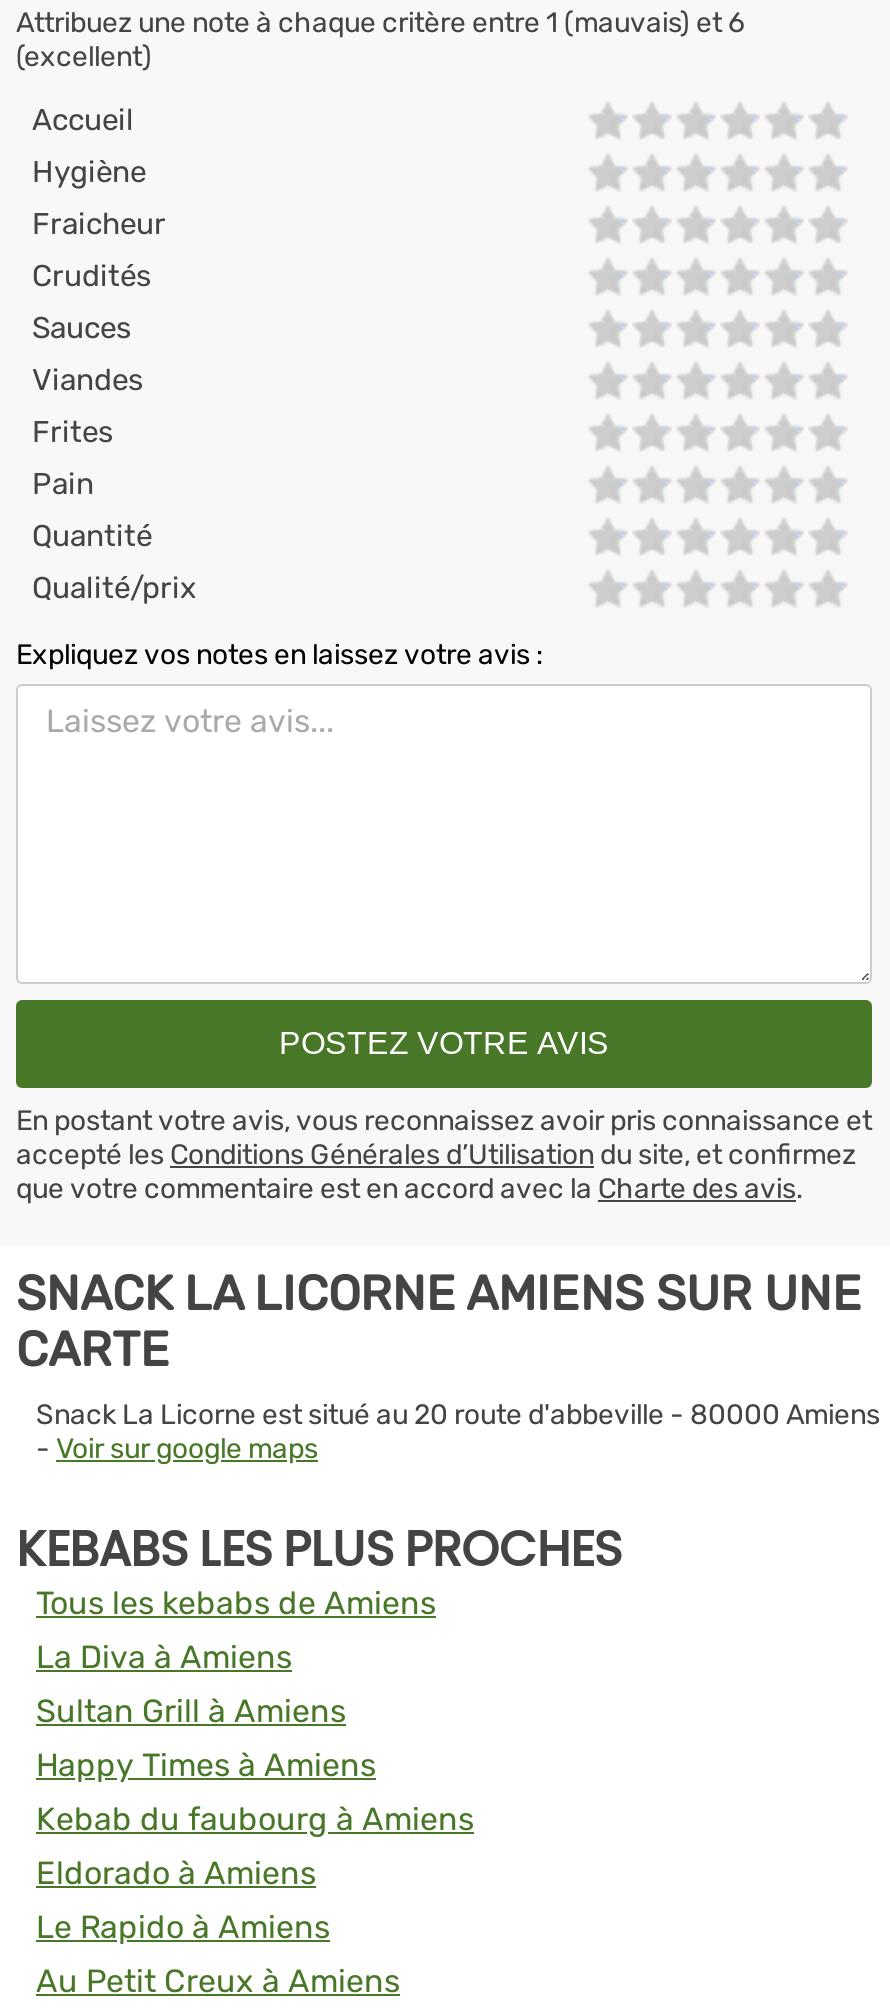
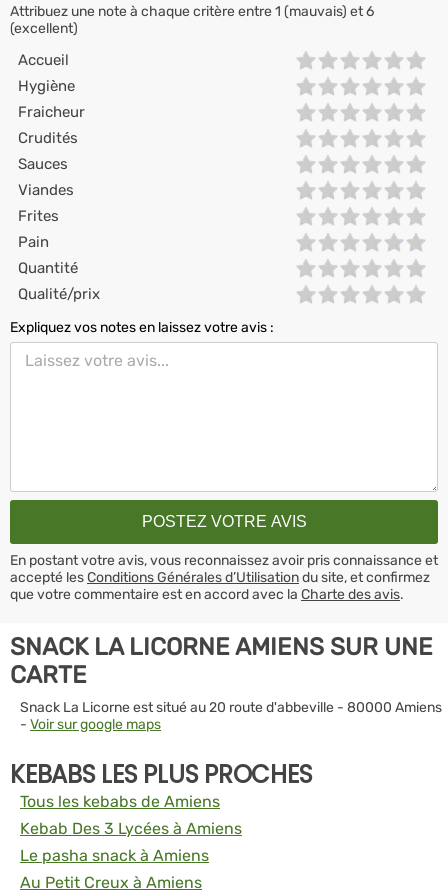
[36,1637,474,1945] La Diva à Amiens | Sultan Grill à Amiens | Happy Times à Amiens | Kebab du faubourg à Amiens | Eldorado à Amiens | Le Rapido à Amiens -> [20,819,242,865] Kebab Des 3 Lycées à Amiens | Le pasha snack à Amiens

